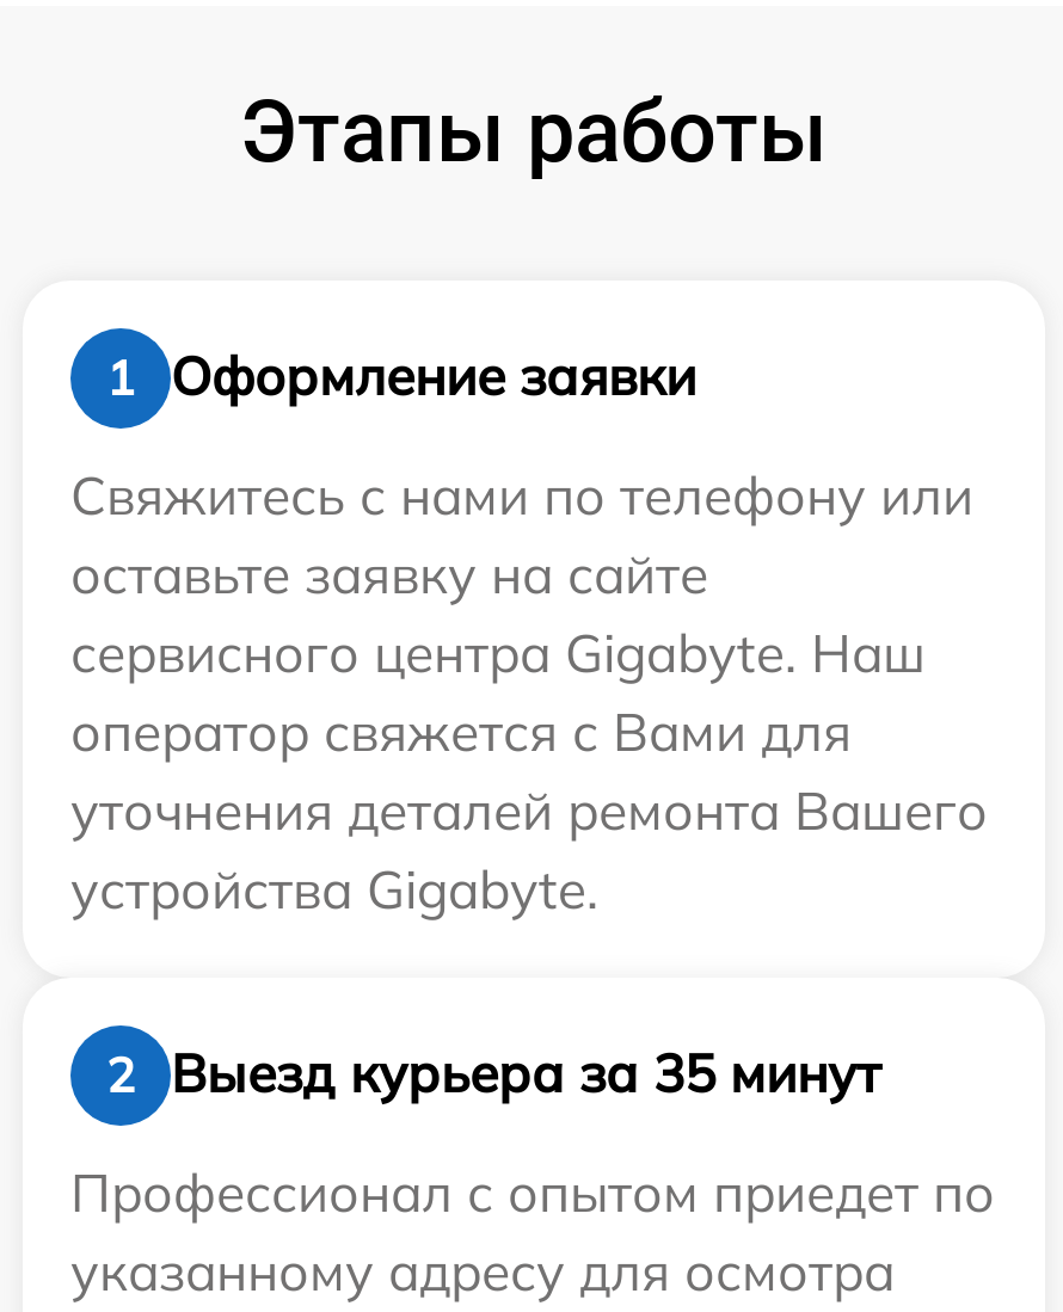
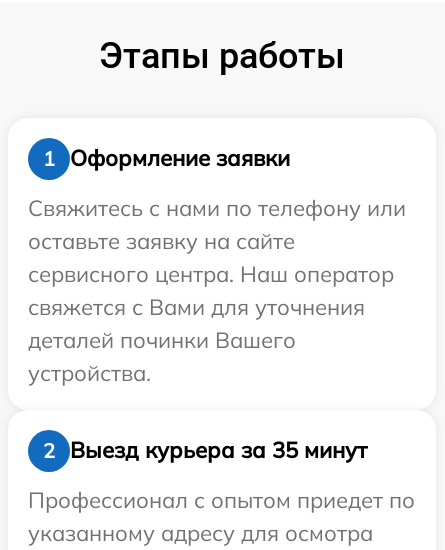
[70,619,988,923] сервисного центра Gigabyte. Наш | оператор свяжется с Вами для | уточнения деталей ремонта Вашего | устройства Gigabyte. -> [28,260,394,387] сервисного центра. Наш оператор | свяжется с Вами для уточнения | деталей починки Вашего | устройства.

